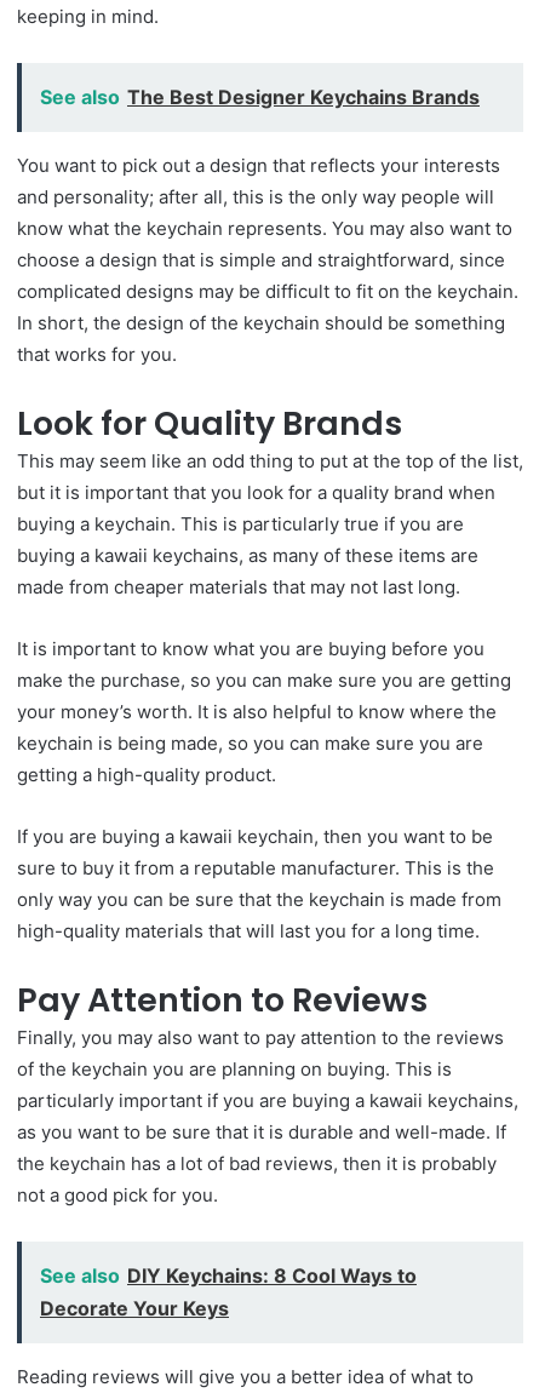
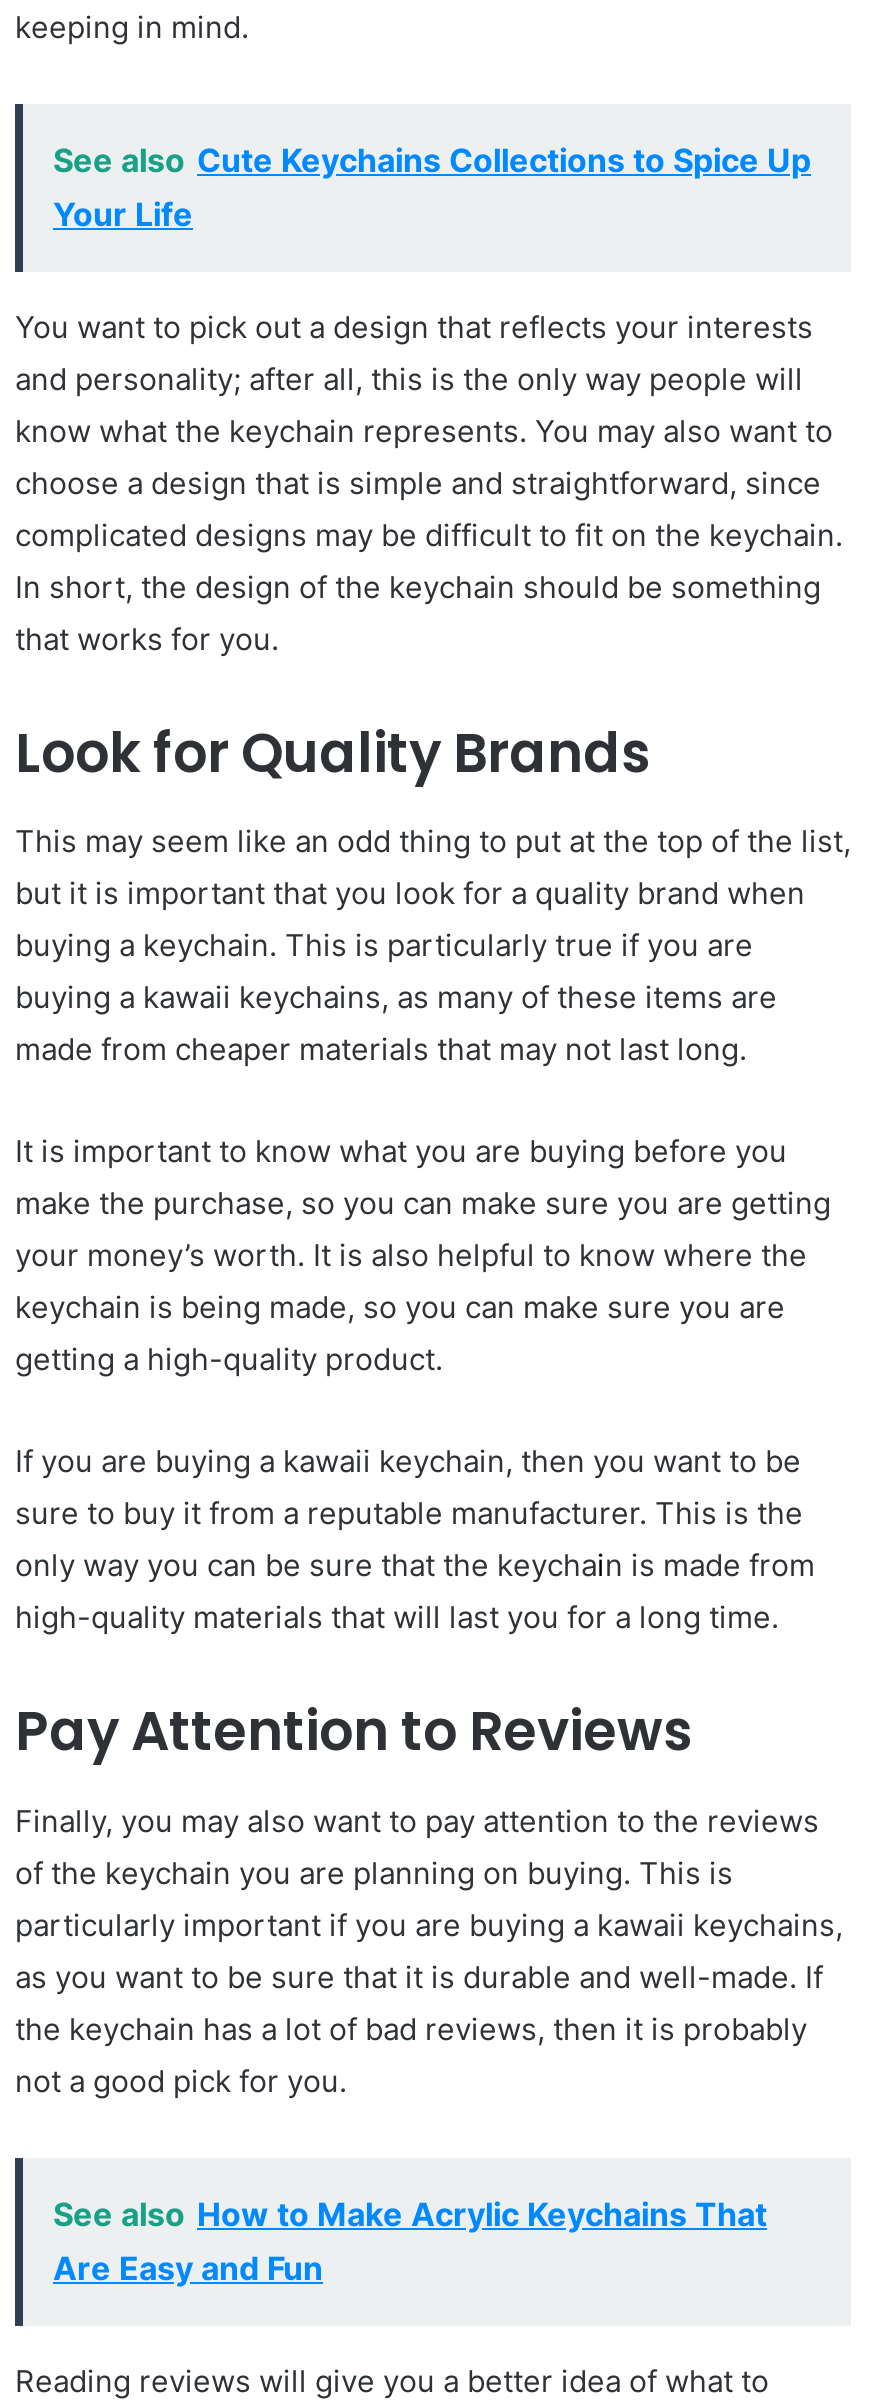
[40,85,480,109] See also The Best Designer Keychains Brands -> [53,140,811,234] See also Cute Keychains Collections to Spice Up | Your Life
[40,1263,417,1320] See also DIY Keychains: 8 Cool Ways to | Decorate Your Keys -> [53,2194,767,2288] See also How to Make Acrylic Keychains That | Are Easy and Fun

